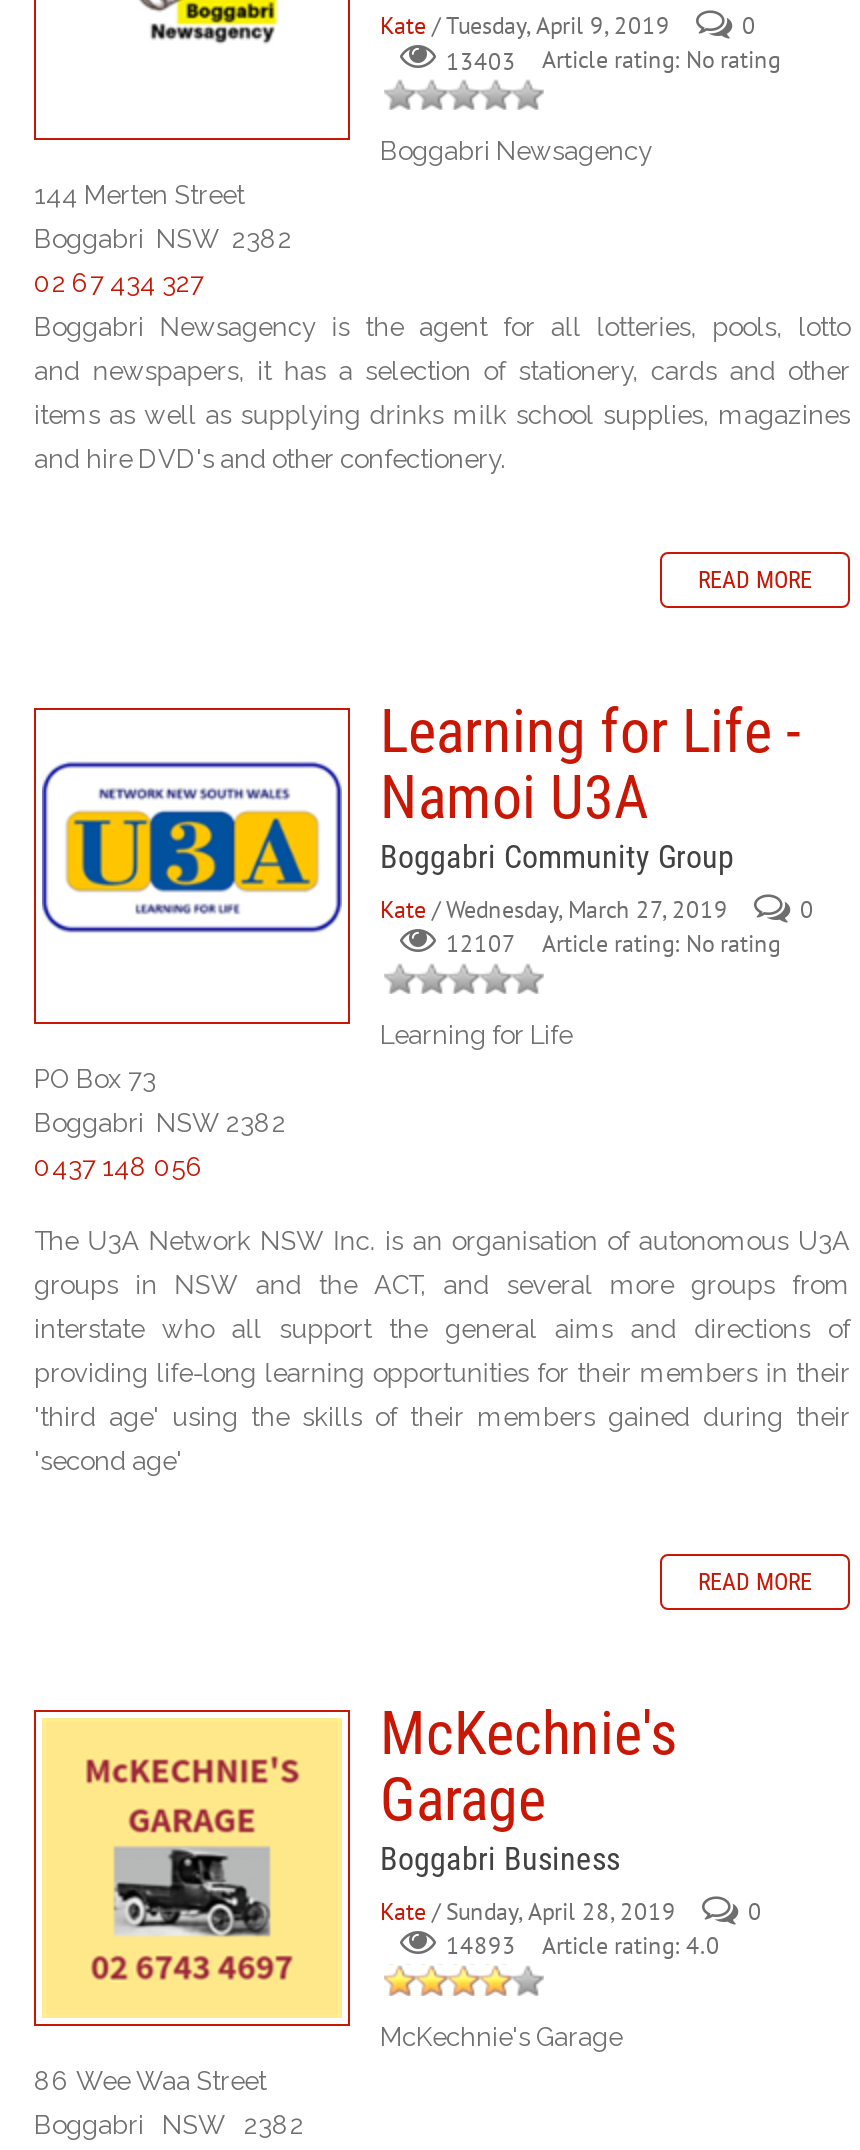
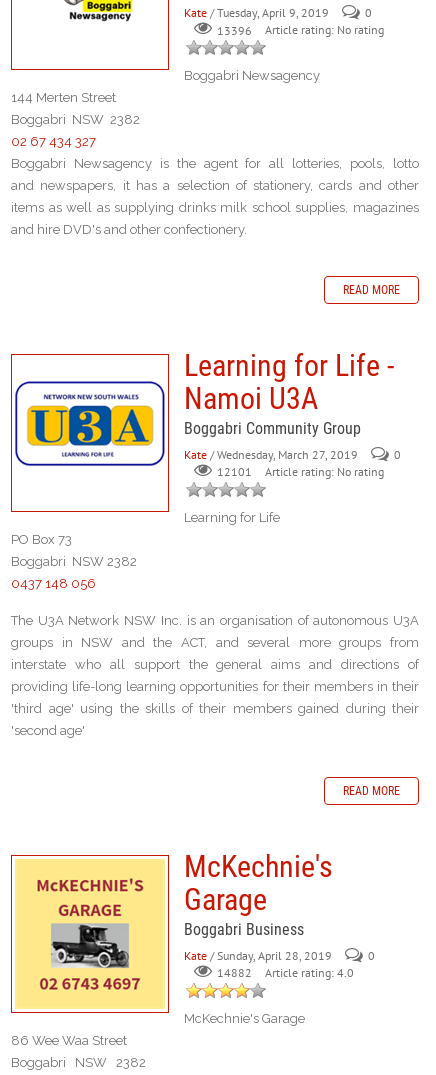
[446,45,780,75] 13403 Article rating: No rating -> [217,22,384,38] 13396 Article rating: No rating
[446,929,780,959] 12107 Article rating: No rating -> [217,464,384,479] 12101 Article rating: No rating
[446,1930,720,1961] 14893 Article rating: 4.0 -> [217,965,354,980] 14882 Article rating: 4.0

